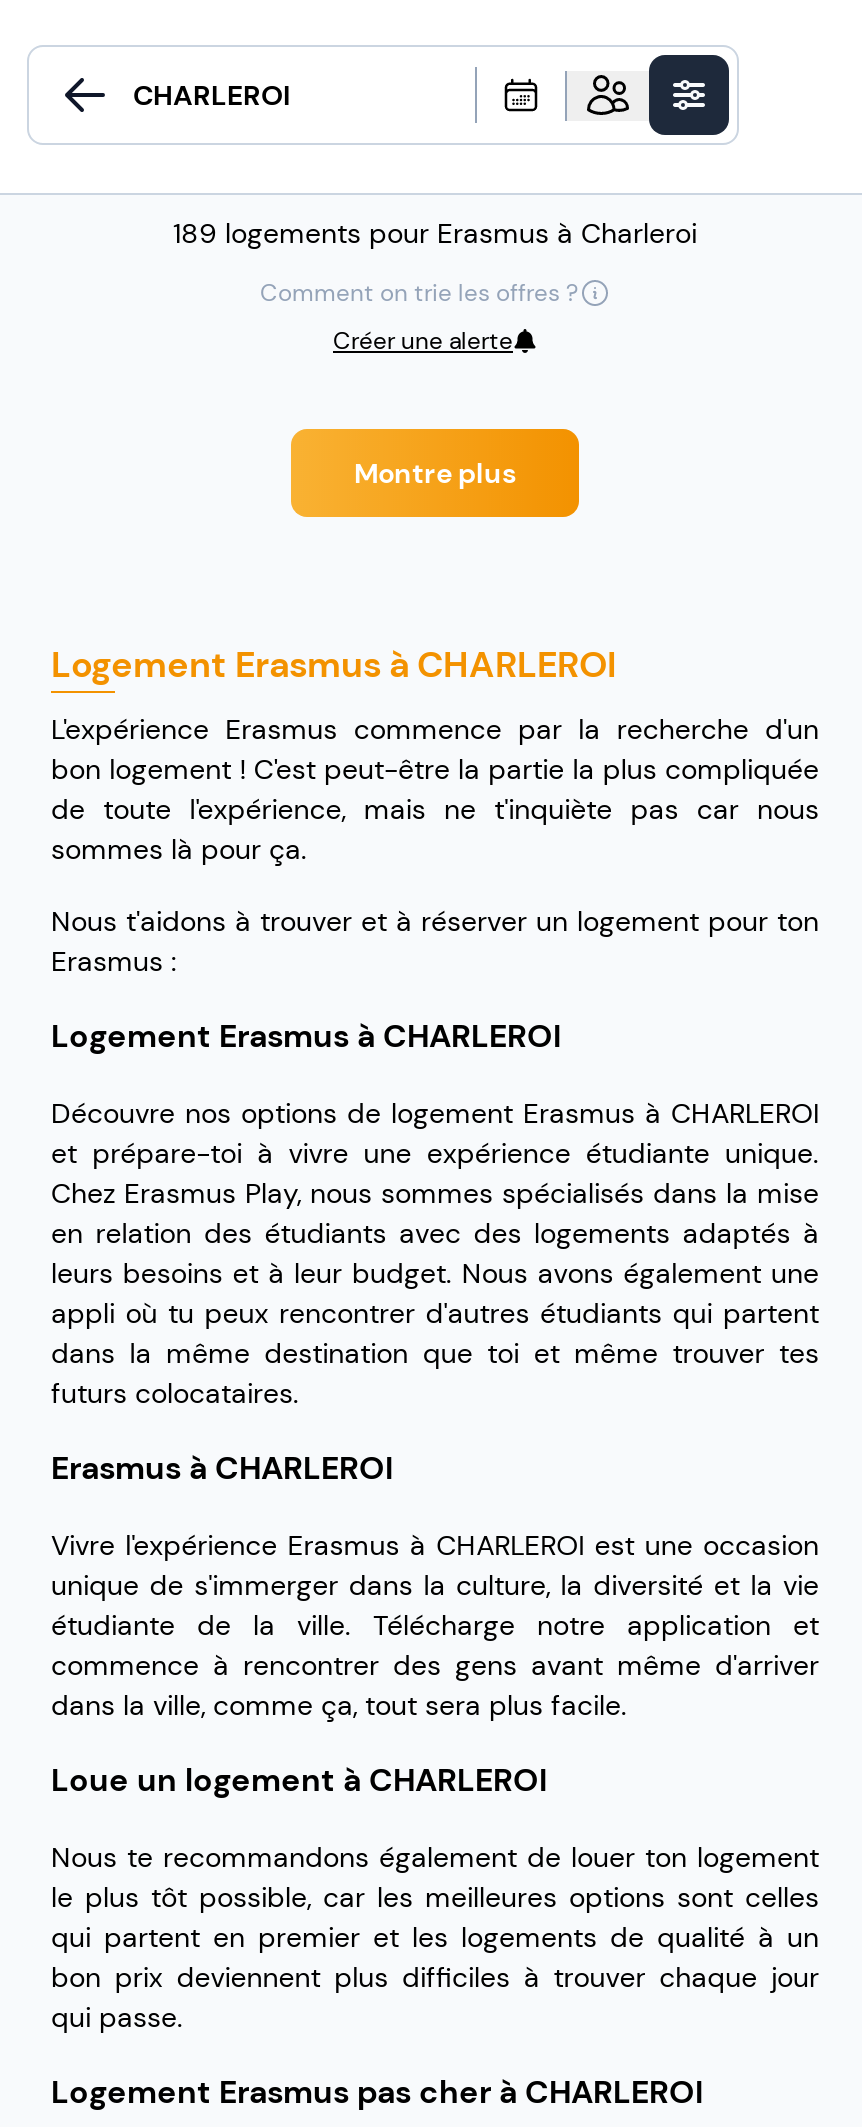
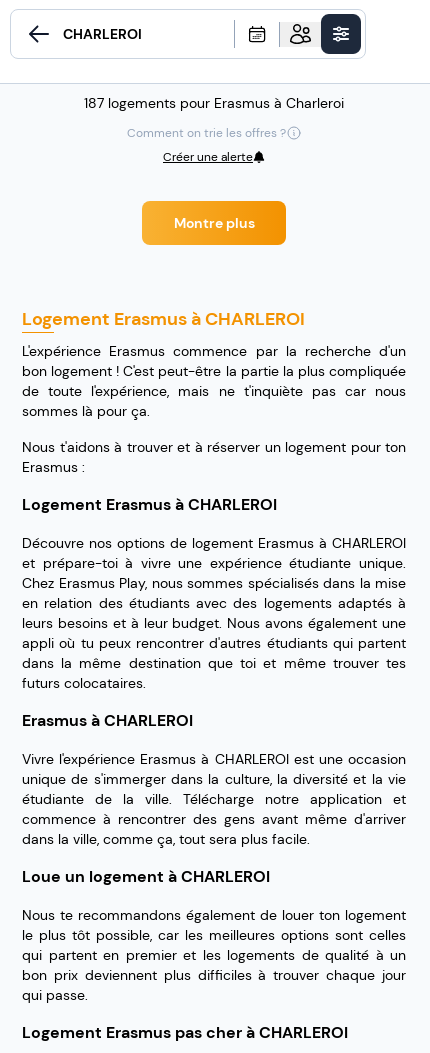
[173,215,697,251] 189 logements pour Erasmus à Charleroi -> [84,94,344,112] 187 logements pour Erasmus à Charleroi

